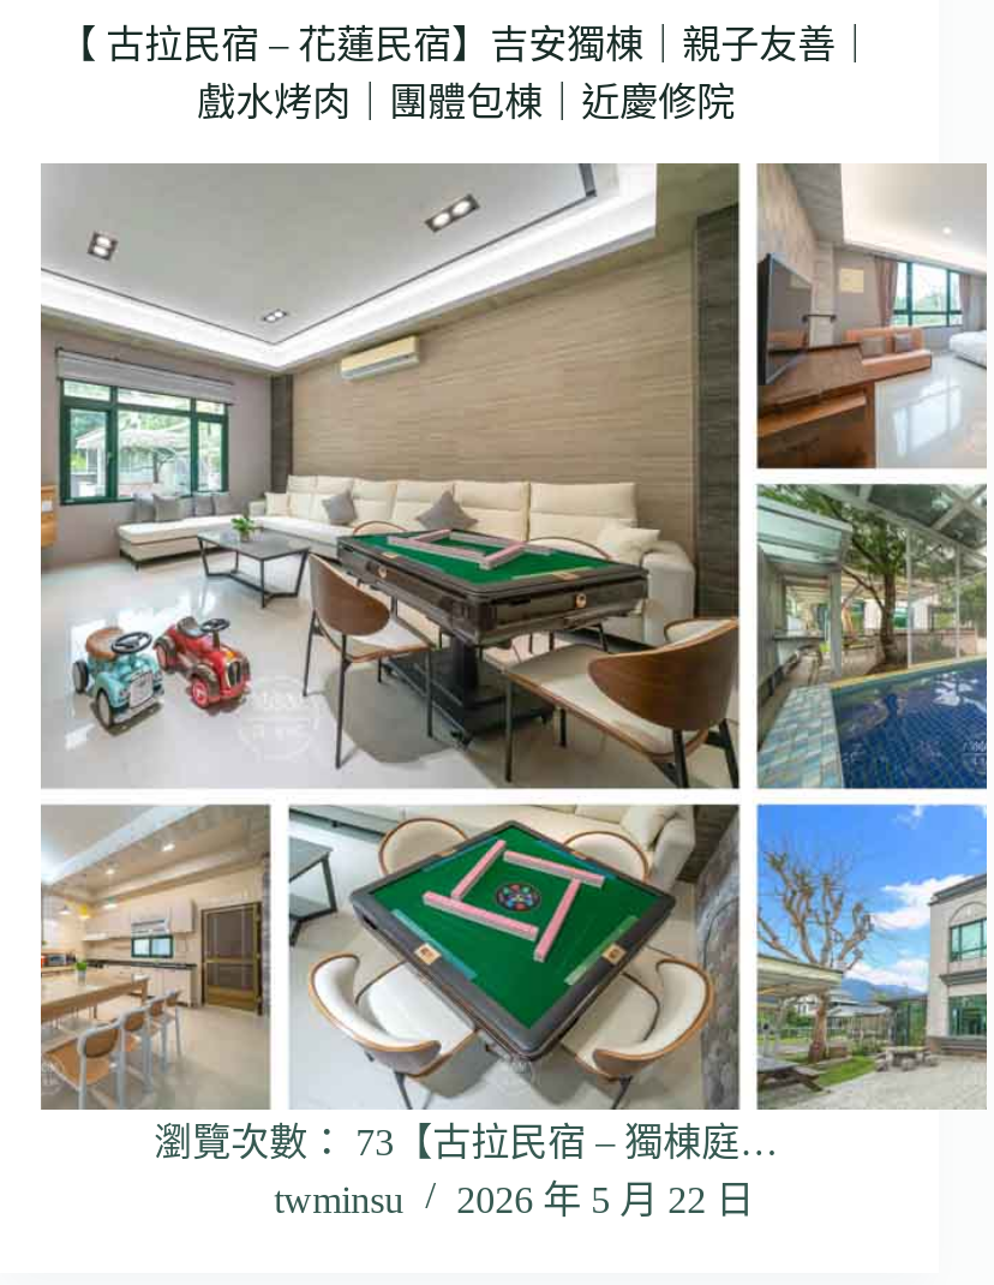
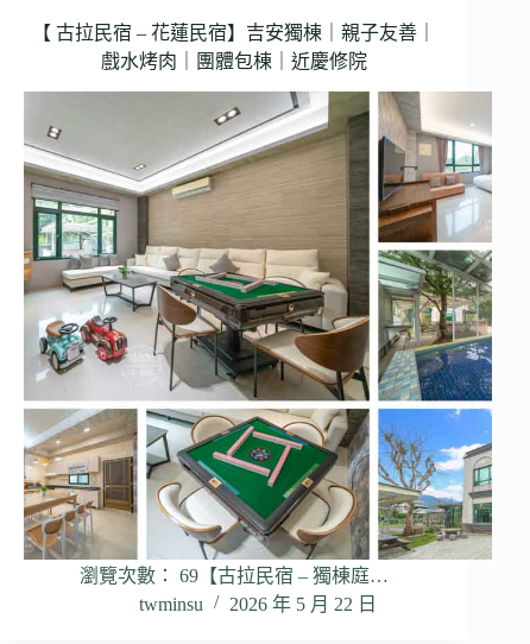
[154,1122,778,1163] 瀏覽次數： 73【古拉民宿 – 獨棟庭… -> [80,566,389,586] 瀏覽次數： 69【古拉民宿 – 獨棟庭…

